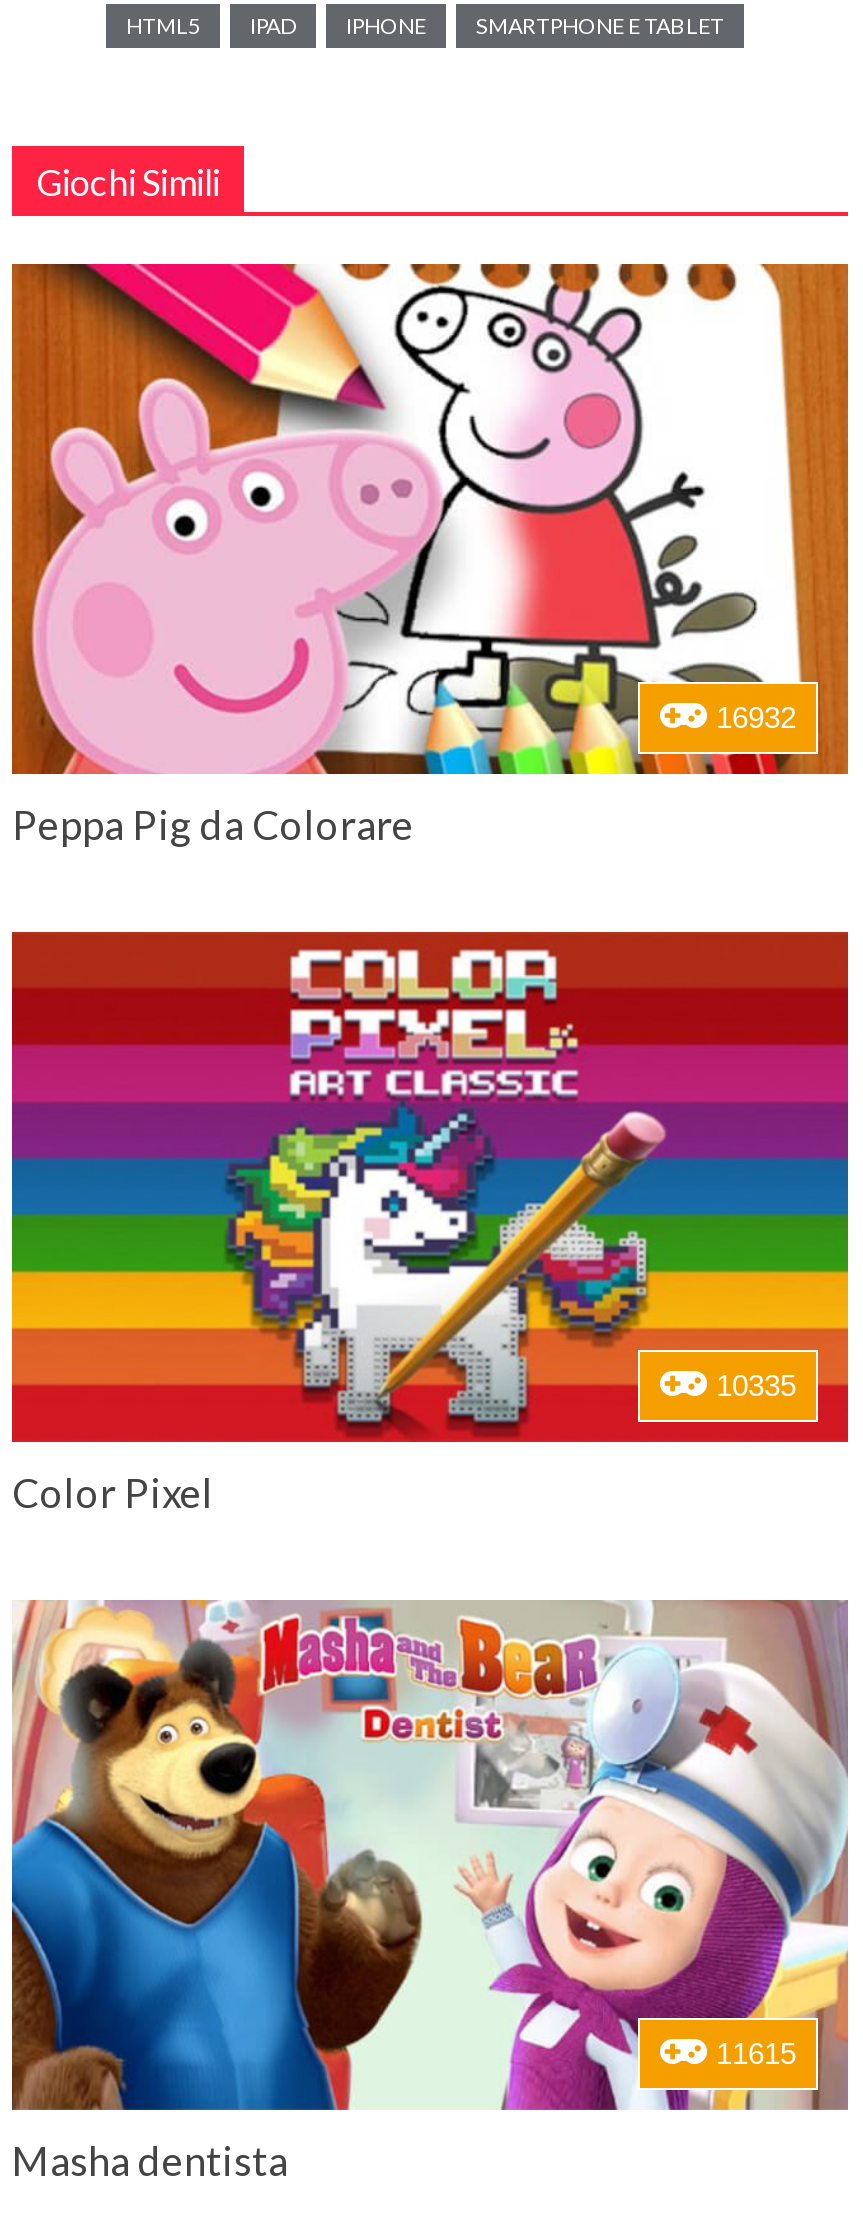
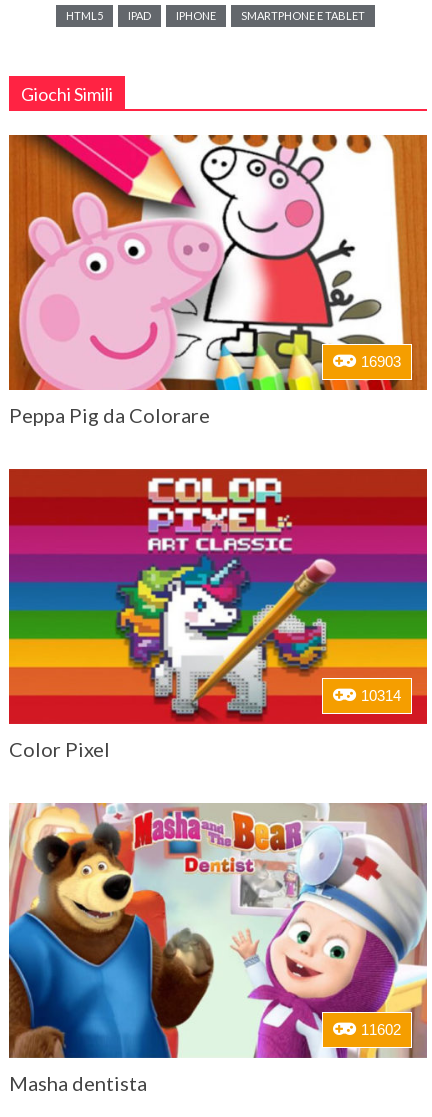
[716,699,796,733] 16932 -> [361,353,401,370] 16903
[716,1368,796,1402] 10335 -> [361,687,401,704] 10314
[716,2036,796,2070] 11615 -> [361,1021,401,1038] 11602

